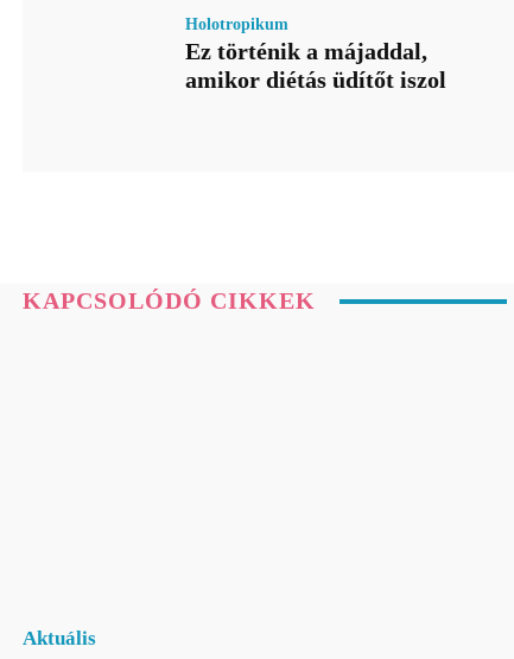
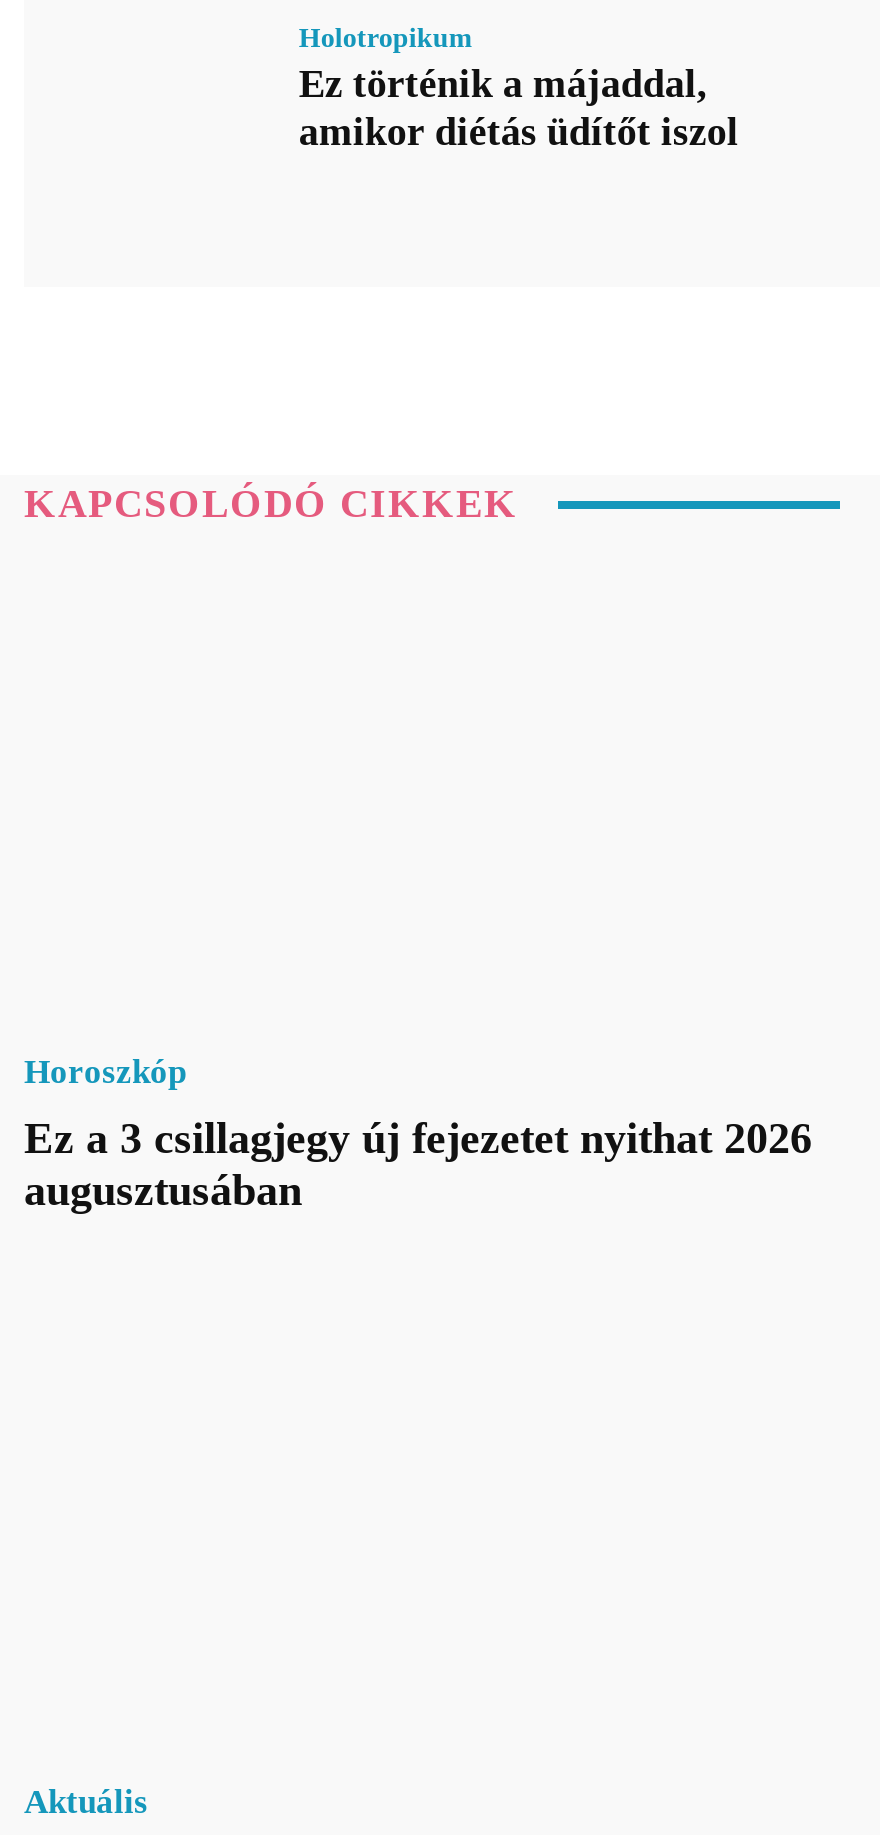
none -> [24,1052,812,1214] Horoszkóp | Ez a 3 csillagjegy új fejezetet nyithat 2026 | augusztusában

